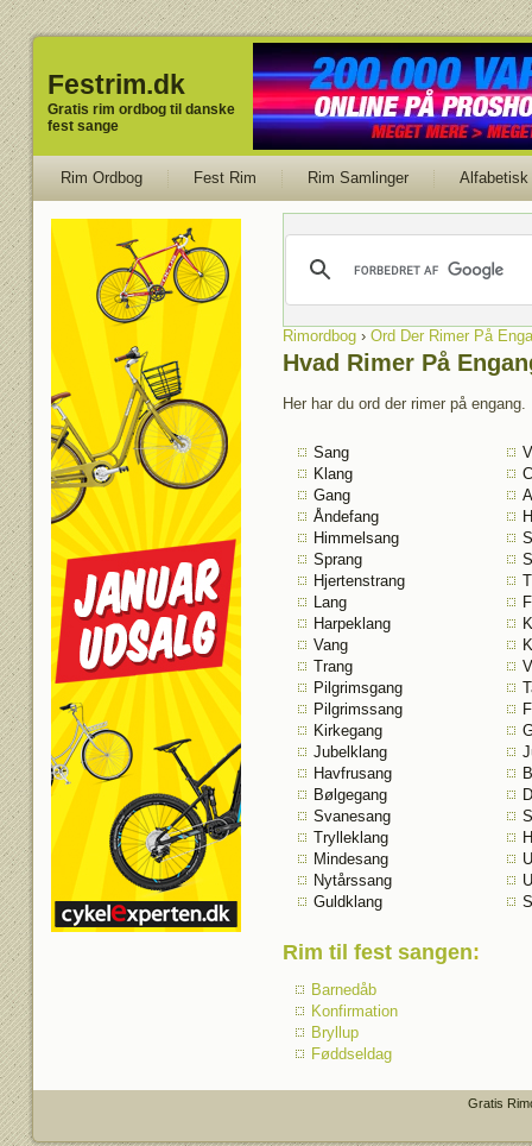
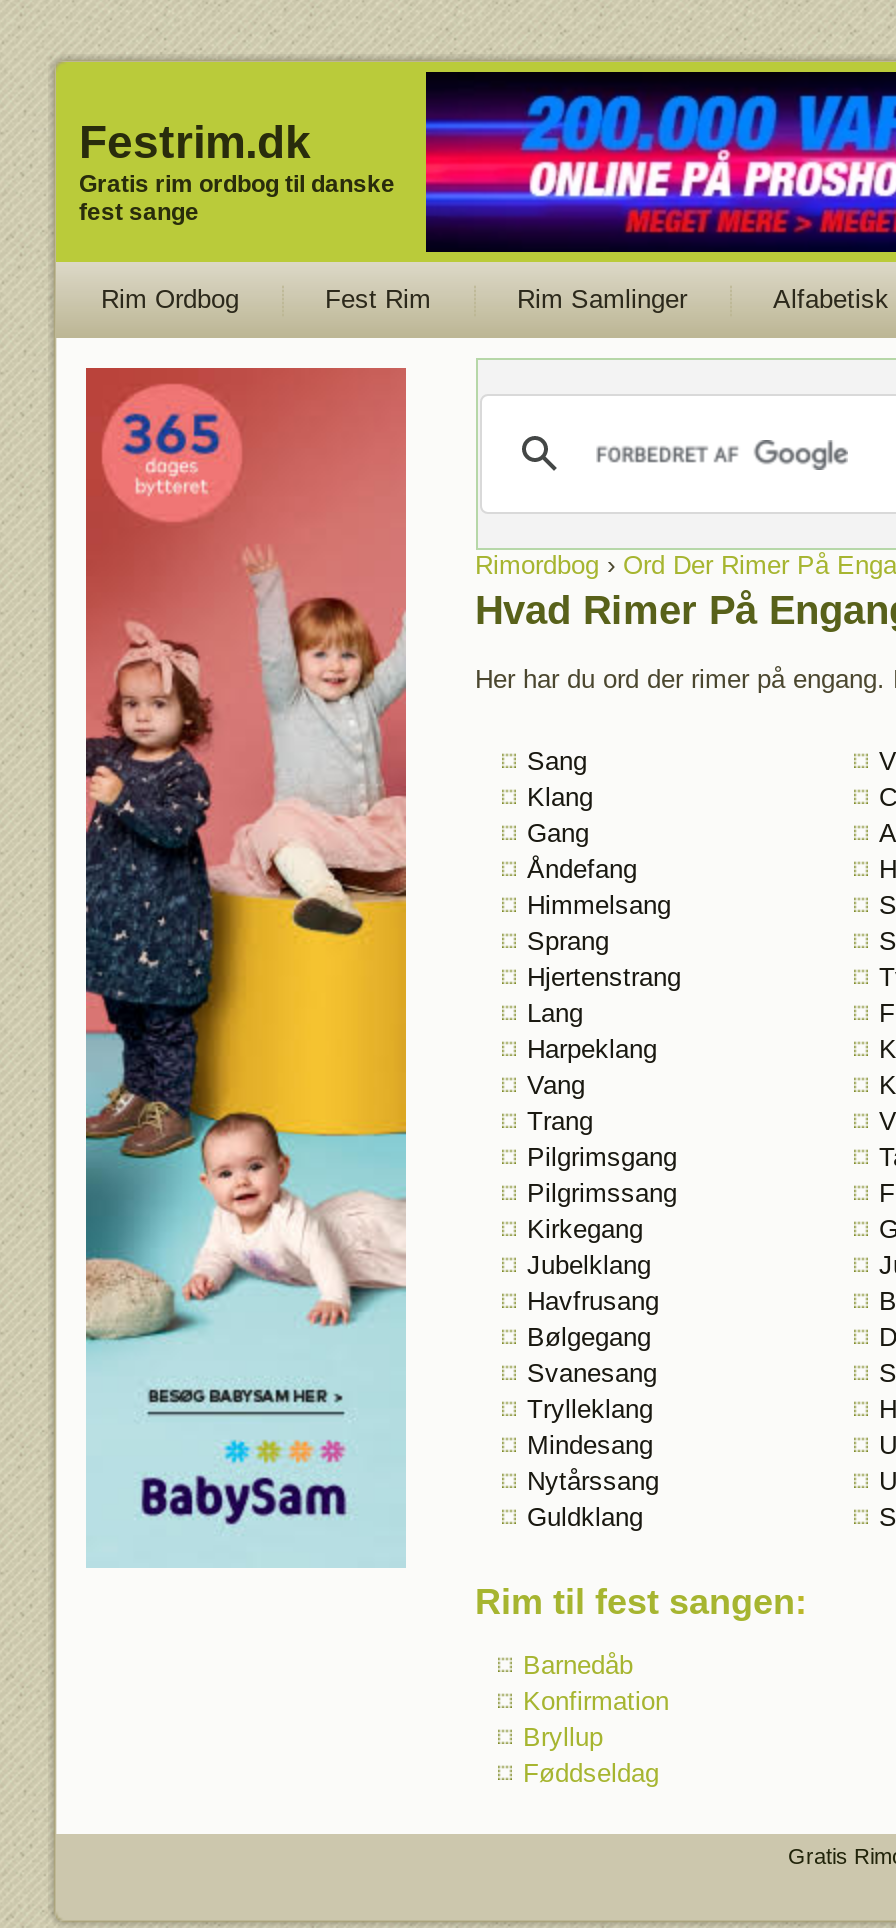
[50,218,242,933] [image] -> [84,366,408,1568] [image]

